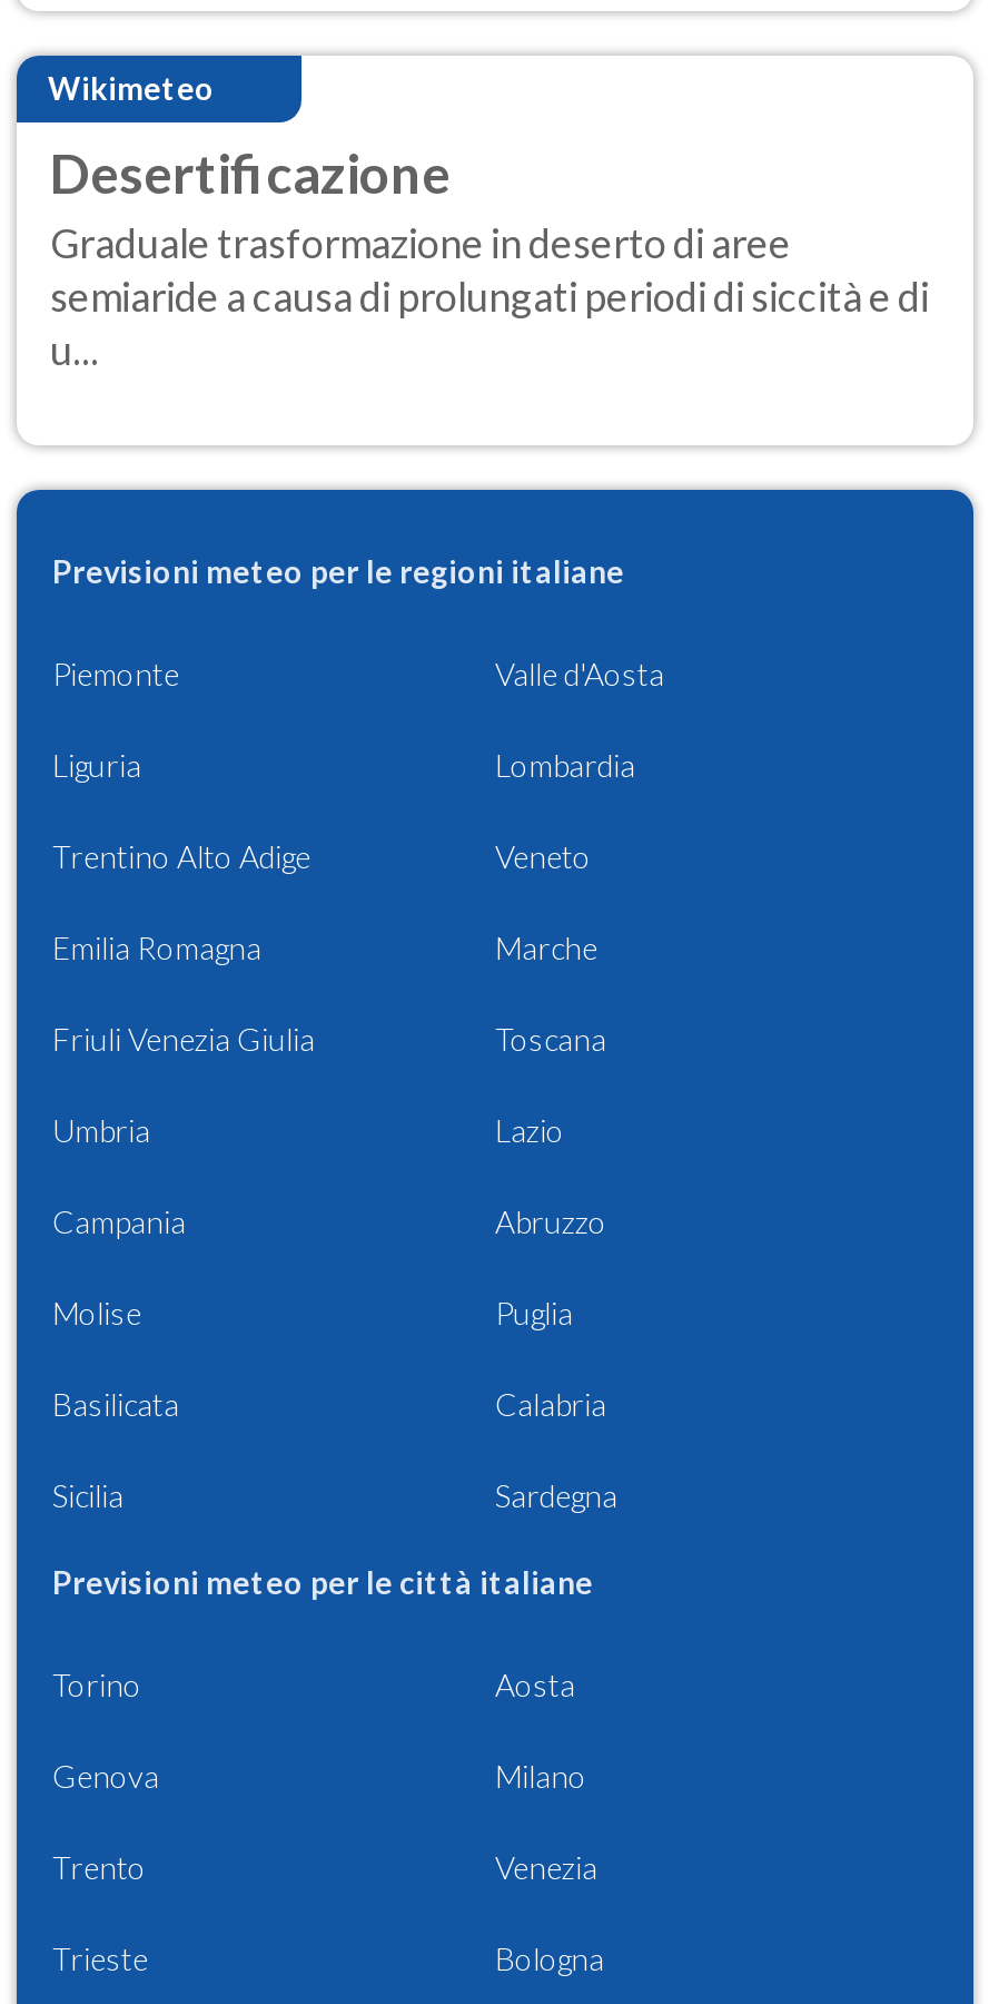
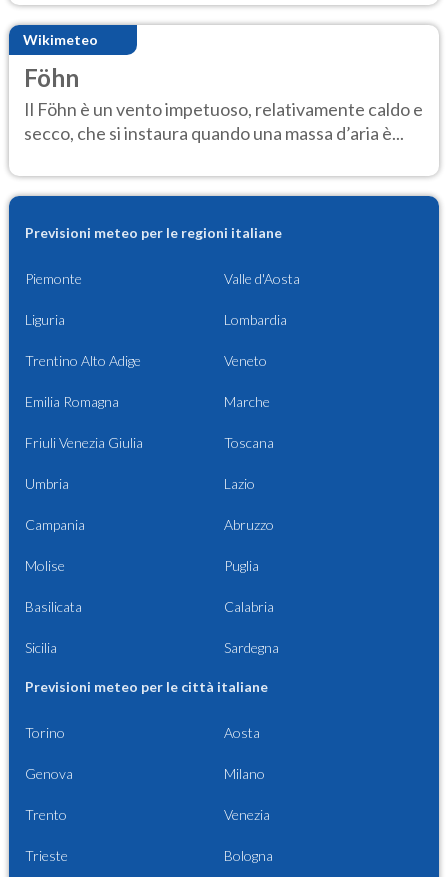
[50,139,929,375] Desertificazione | Graduale trasformazione in deserto di aree | semiaride a causa di prolungati periodi di siccità e di | u... -> [24,63,423,144] Föhn | Il Föhn è un vento impetuoso, relativamente caldo e | secco, che si instaura quando una massa d’aria è...

